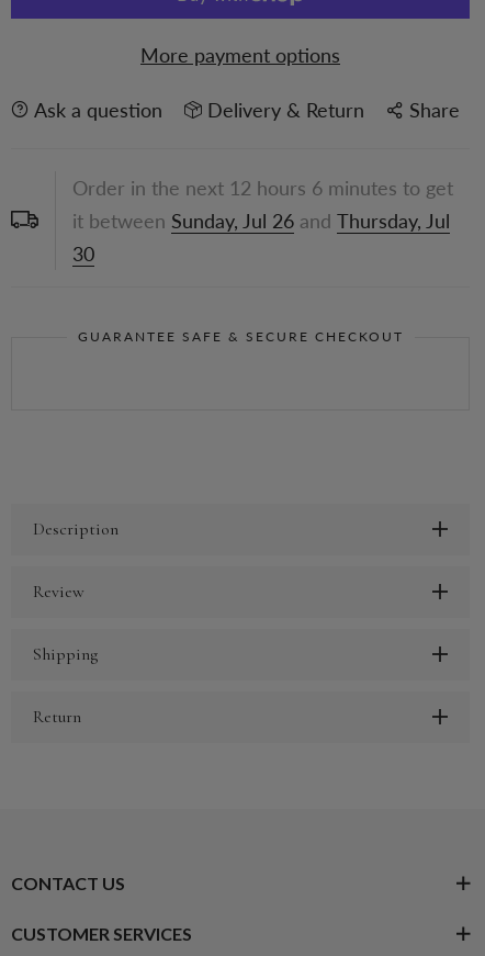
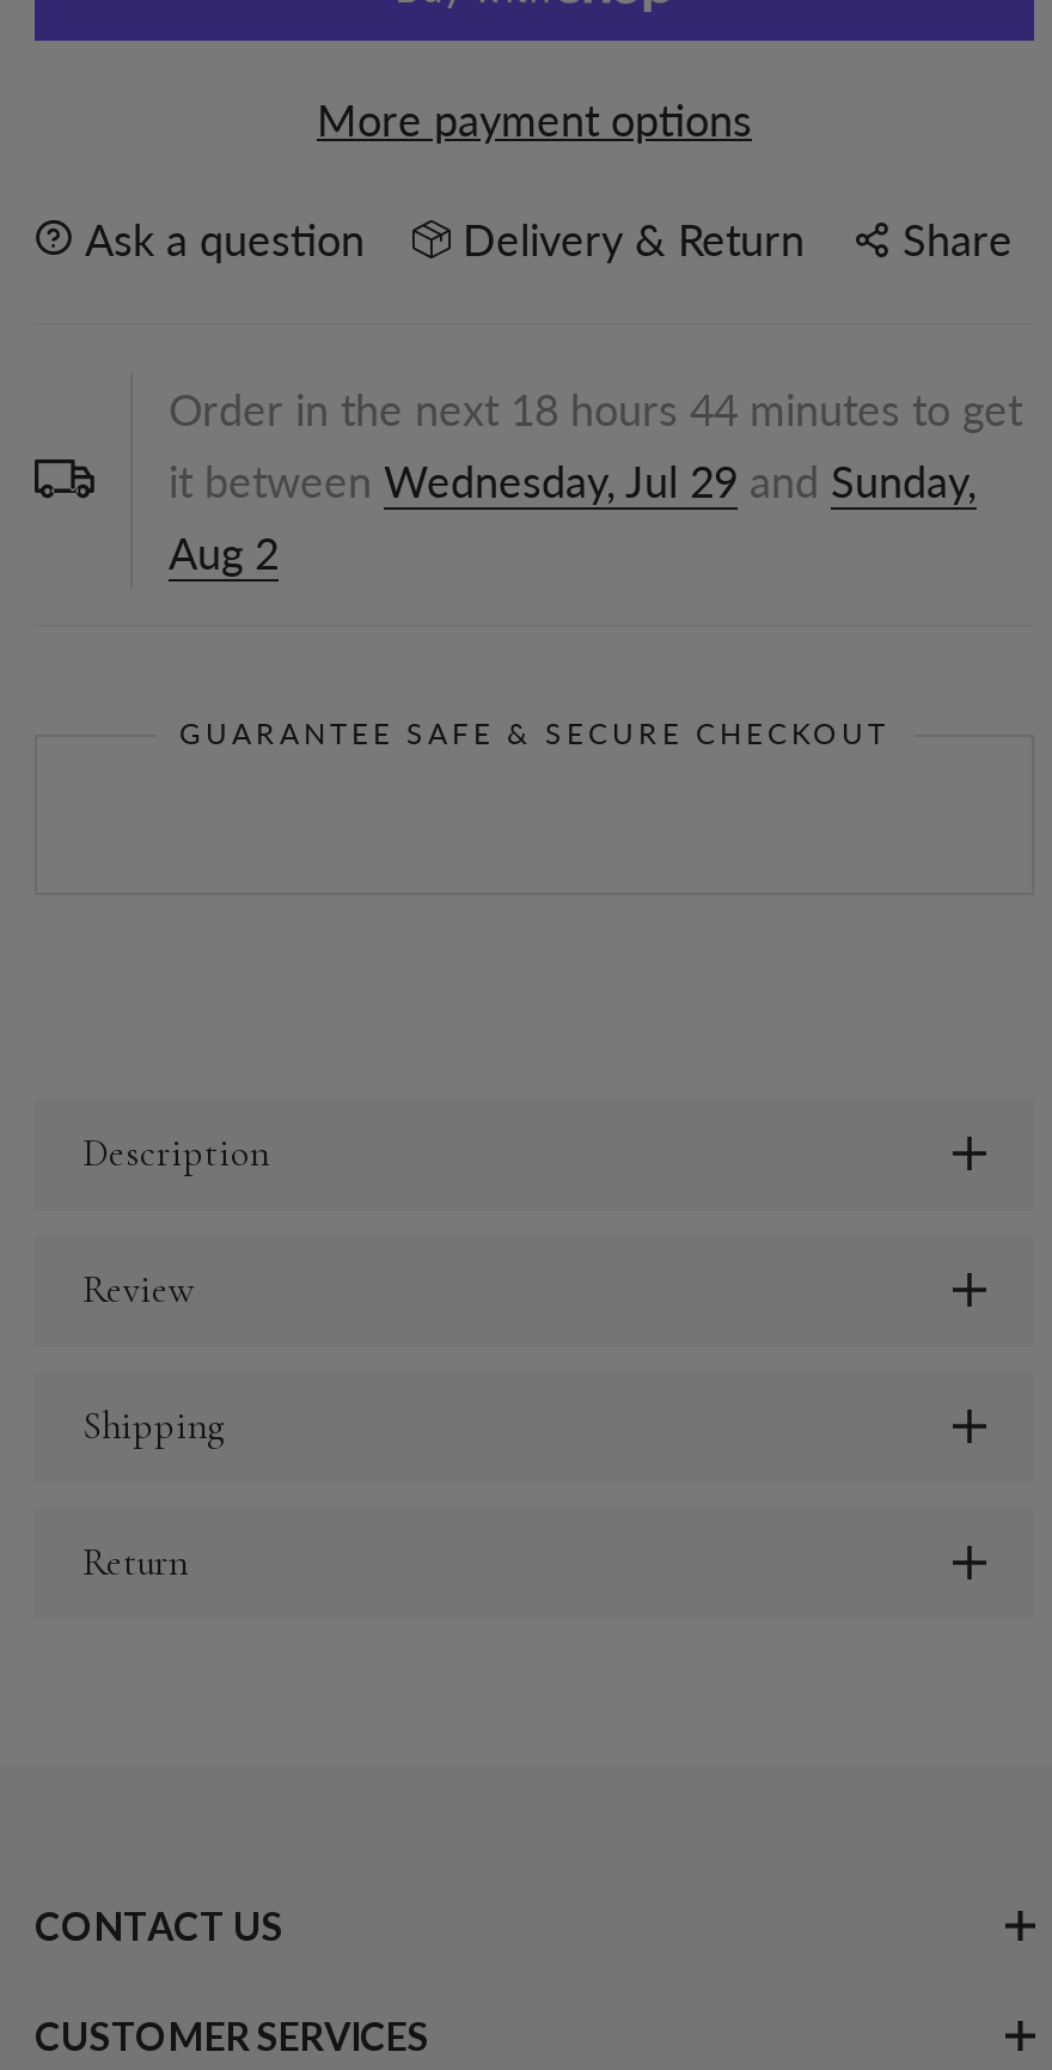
[72,175,453,265] Order in the next 12 hours 6 minutes to get | it between Sunday, Jul 26 and Thursday, Jul | 30 -> [169,382,1022,579] Order in the next 18 hours 44 minutes to get | it between Wednesday, Jul 29 and Sunday, | Aug 2

